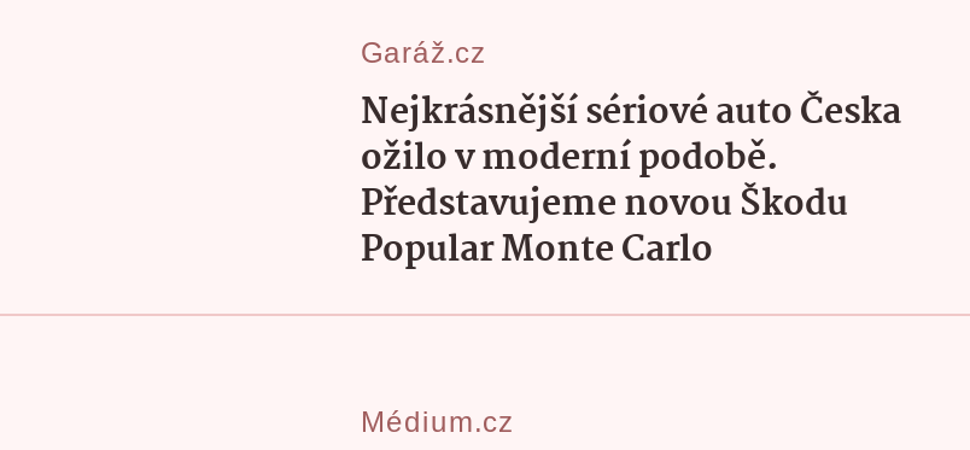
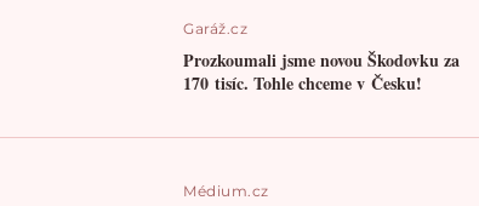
[361,85,901,280] Nejkrásnější sériové auto Česka | ožilo v moderní podobě. | Představujeme novou Škodu | Popular Monte Carlo -> [184,47,460,95] Prozkoumali jsme novou Škodovku za | 170 tisíc. Tohle chceme v Česku!

